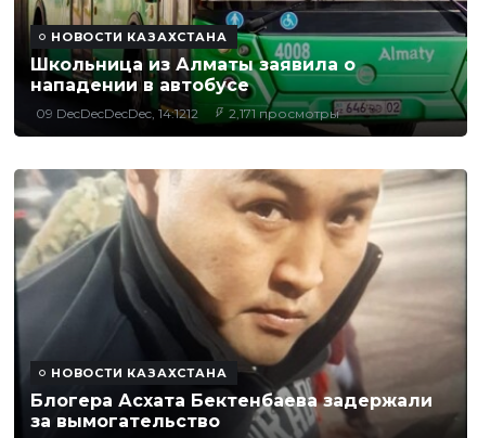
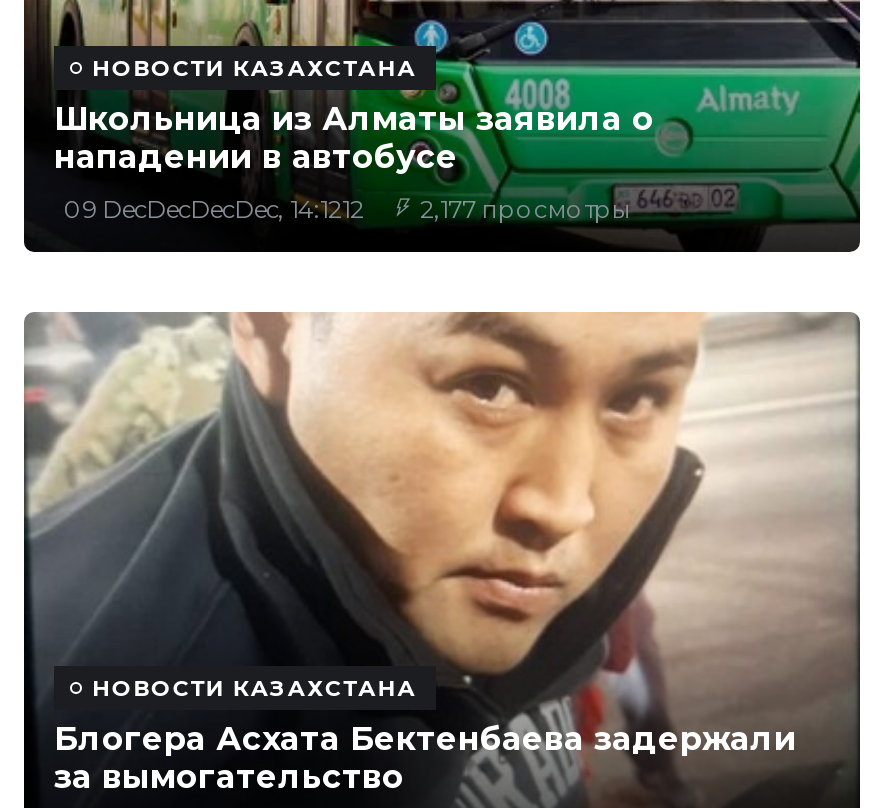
[36,105,339,121] 09 DecDecDecDec, 14:1212 2,171 просмотры -> [64,194,630,224] 09 DecDecDecDec, 14:1212 2,177 просмотры

